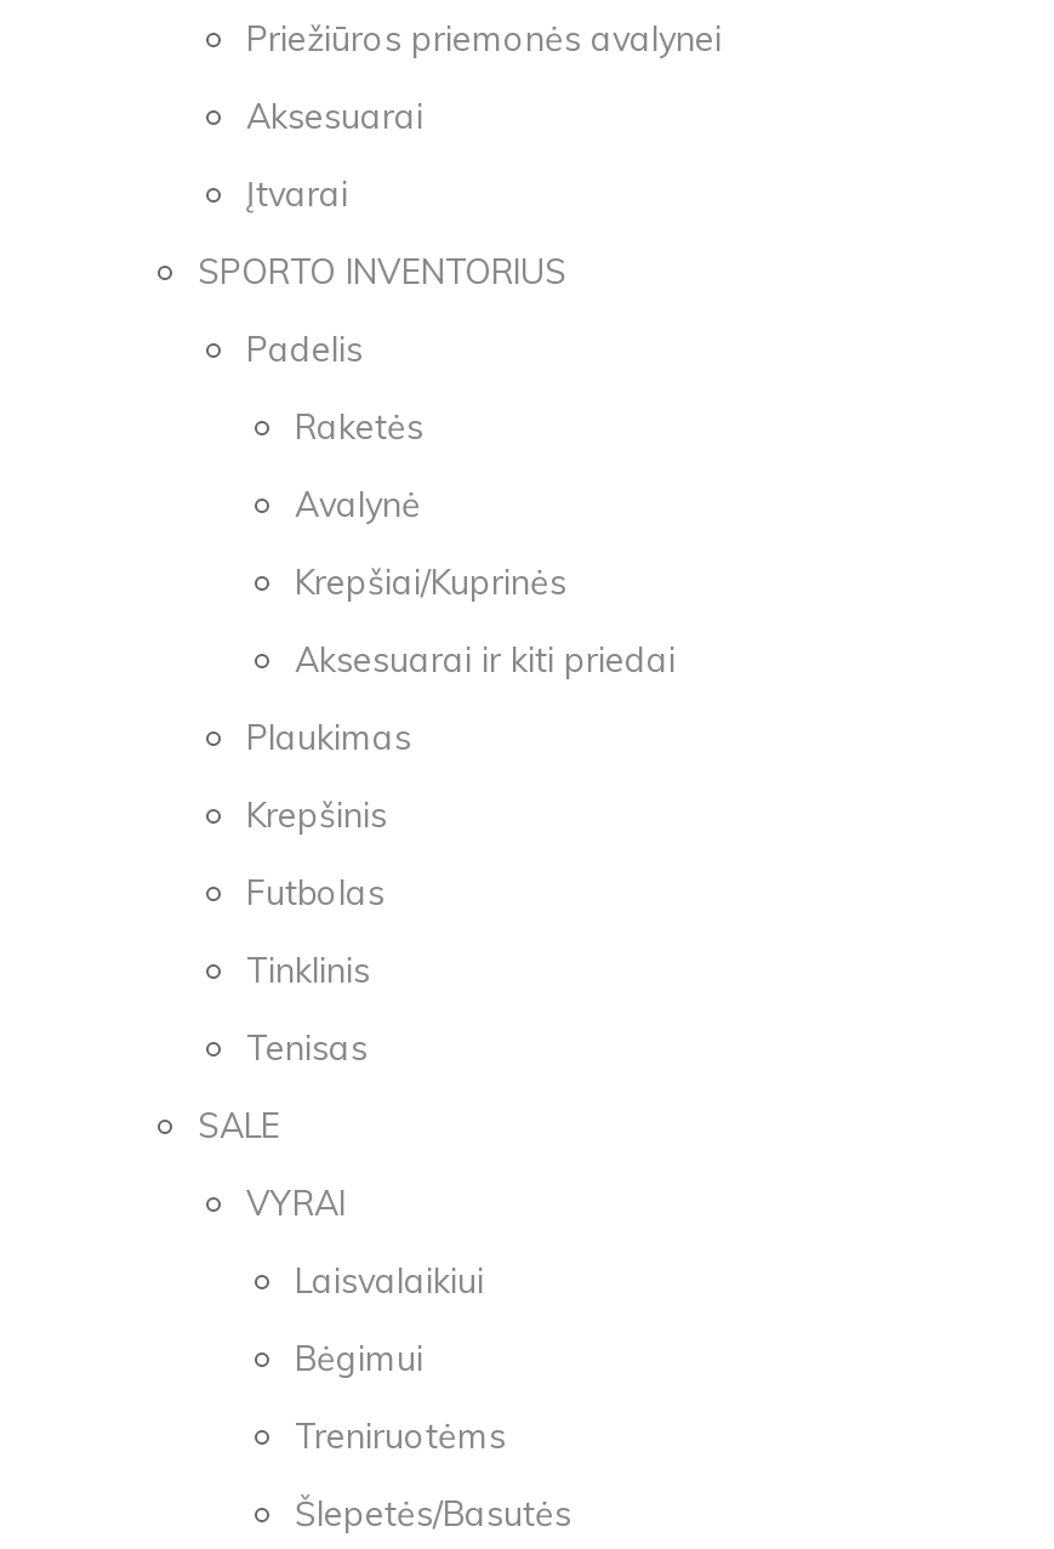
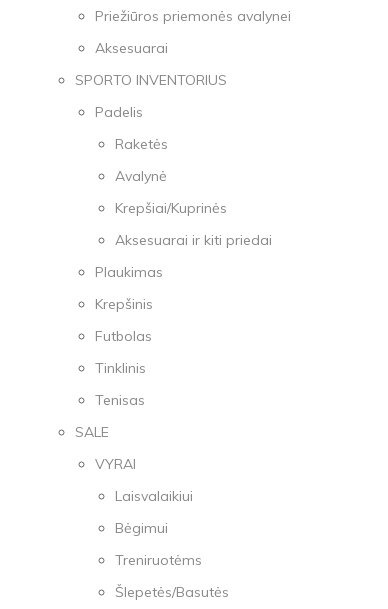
[246,172,348,216] Įtvarai -> none

